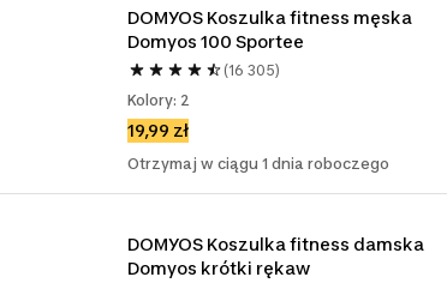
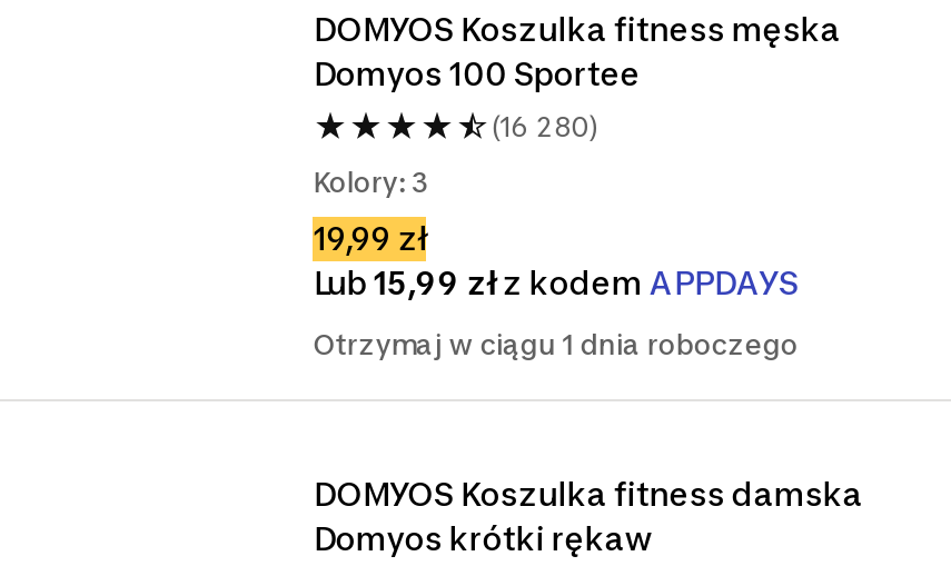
[224,61,280,79] (16 305) -> [491,110,598,143] (16 280)
[128,91,190,109] Kolory: 2 -> [313,165,427,199] Kolory: 3
none -> [313,263,798,301] Lub 15,99 zł z kodem APPDAYS

